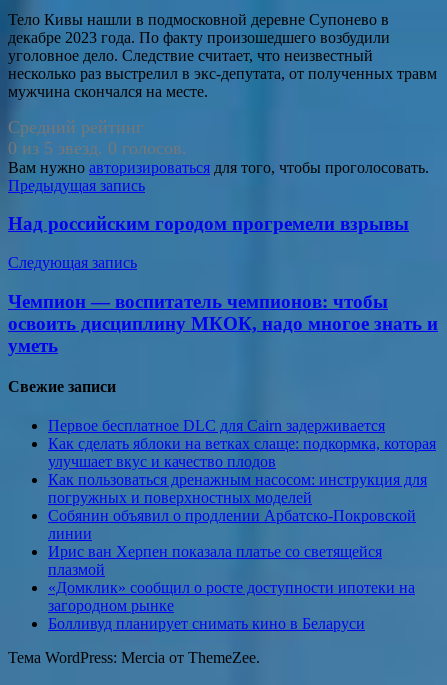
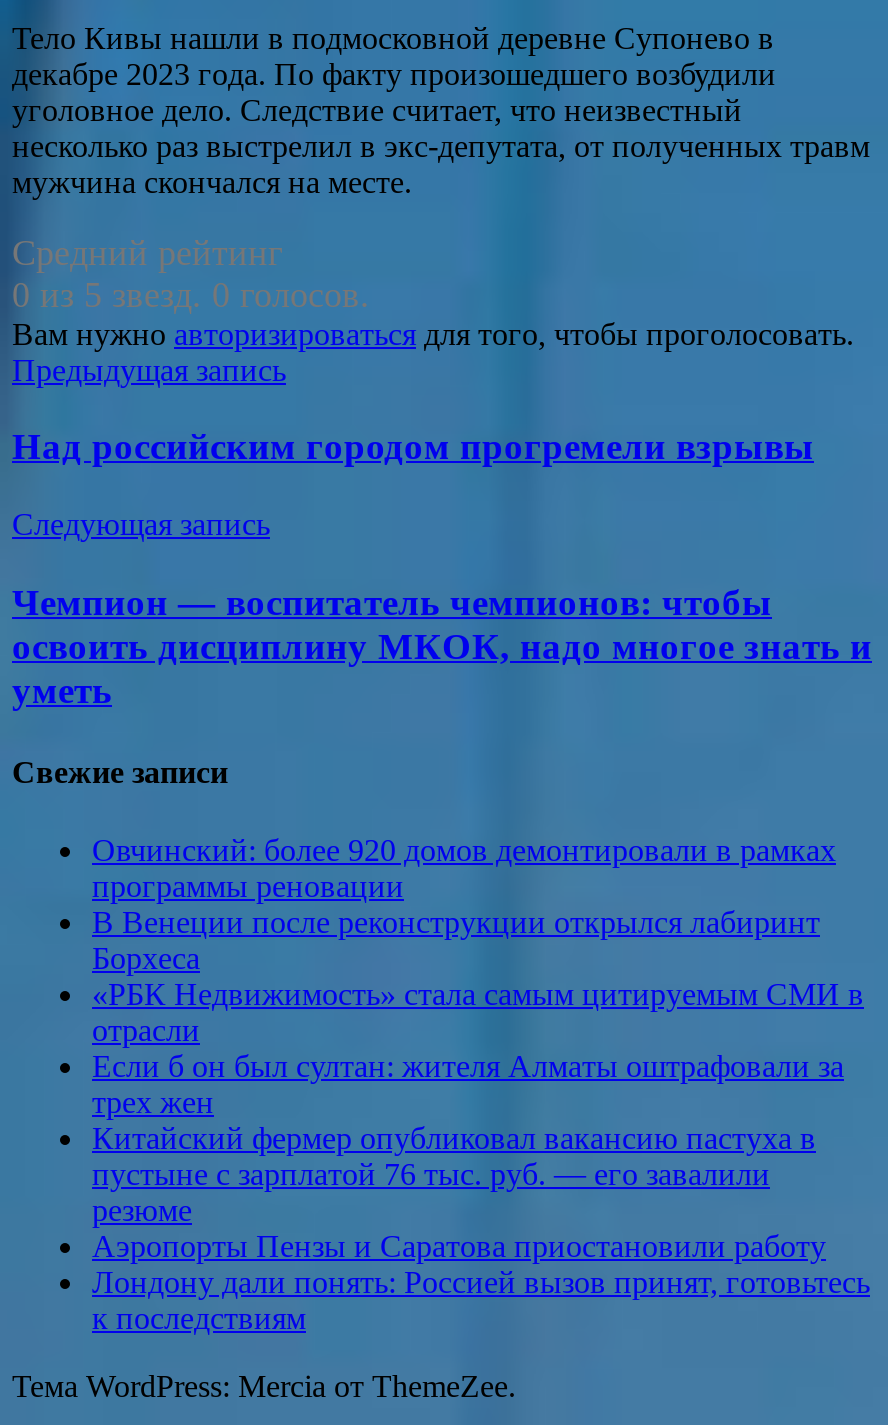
[48,417,436,632] Первое бесплатное DLC для Cairn задерживается | Как сделать яблоки на ветках слаще: подкормка, которая | улучшает вкус и качество плодов | Как пользоваться дренажным насосом: инструкция для | погружных и поверхностных моделей | Собянин объявил о продлении Арбатско-Покровской | линии | Ирис ван Херпен показала платье со светящейся | плазмой | «Домклик» сообщил о росте доступности ипотеки на | загородном рынке | Болливуд планирует снимать кино в Беларуси -> [92,833,870,1335] Овчинский: более 920 домов демонтировали в рамках | программы реновации | В Венеции после реконструкции открылся лабиринт | Борхеса | «РБК Недвижимость» стала самым цитируемым СМИ в | отрасли | Если б он был султан: жителя Алматы оштрафовали за | трех жен | Китайский фермер опубликовал вакансию пастуха в | пустыне с зарплатой 76 тыс. руб. — его завалили | резюме | Аэропорты Пензы и Саратова приостановили работу | Лондону дали понять: Россией вызов принят, готовьтесь | к последствиям

